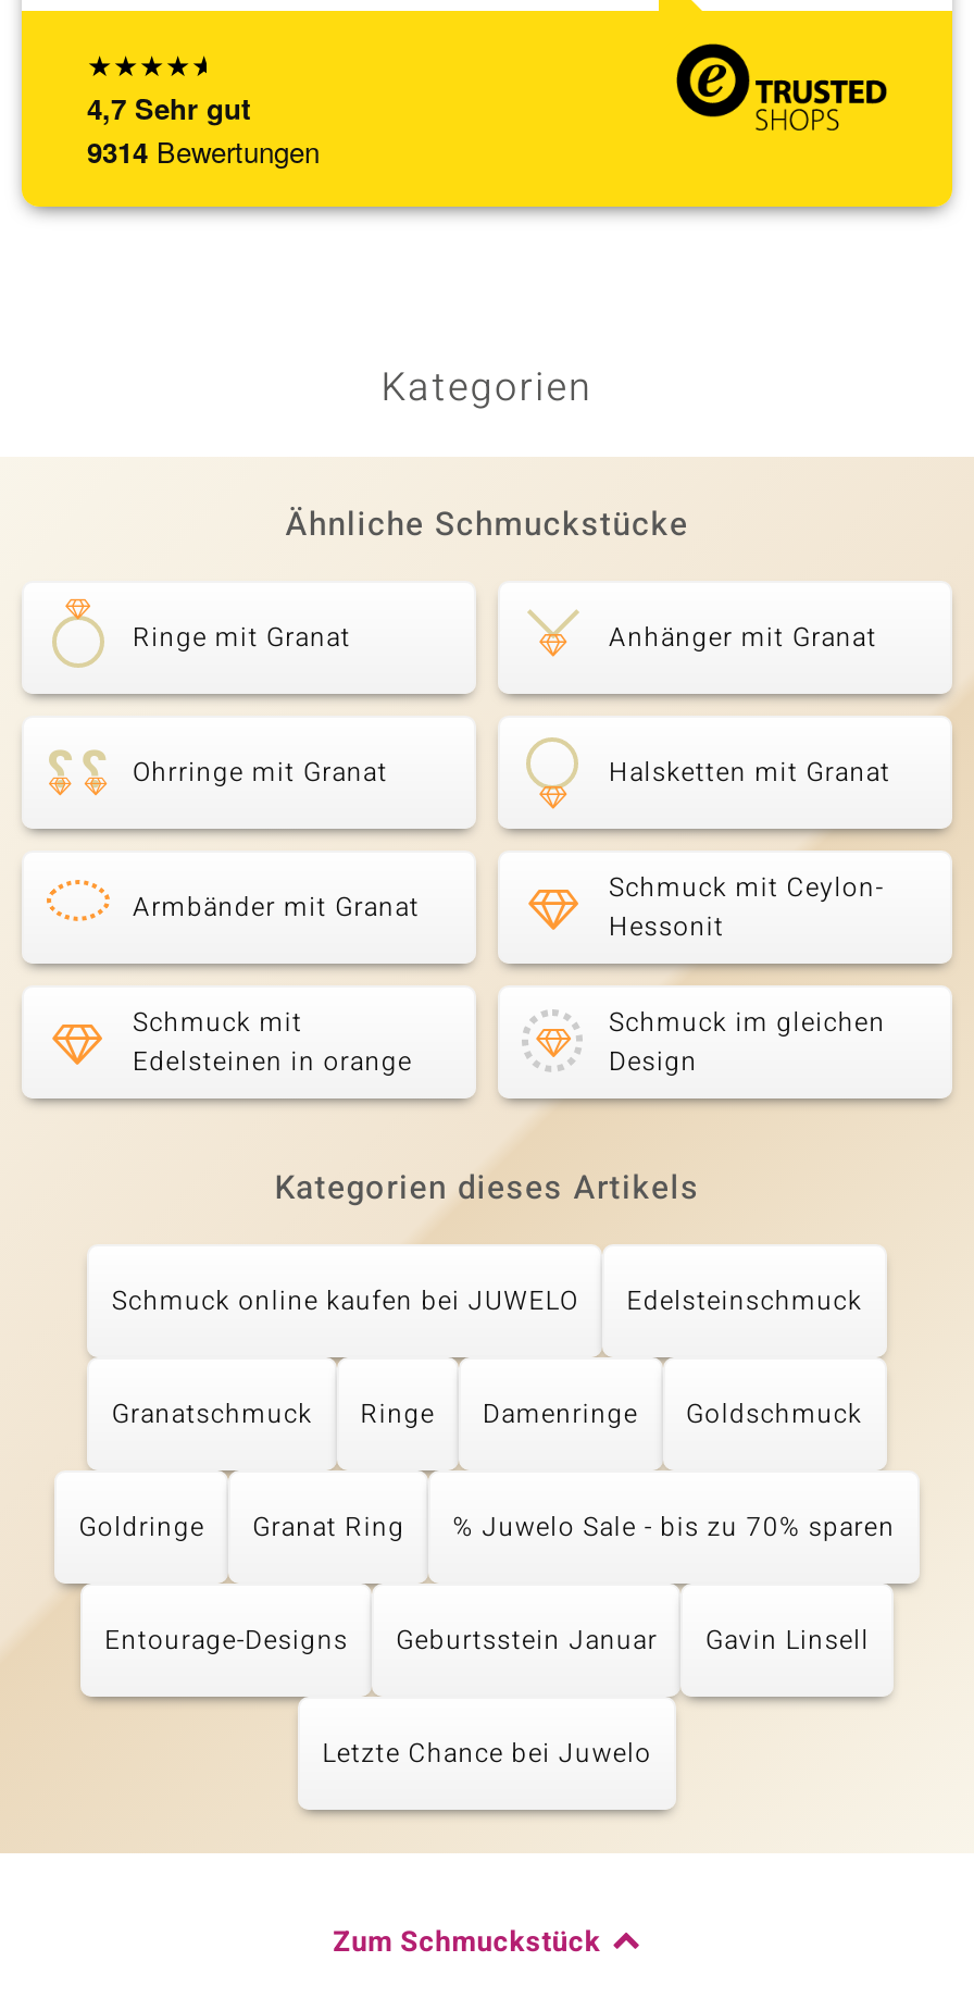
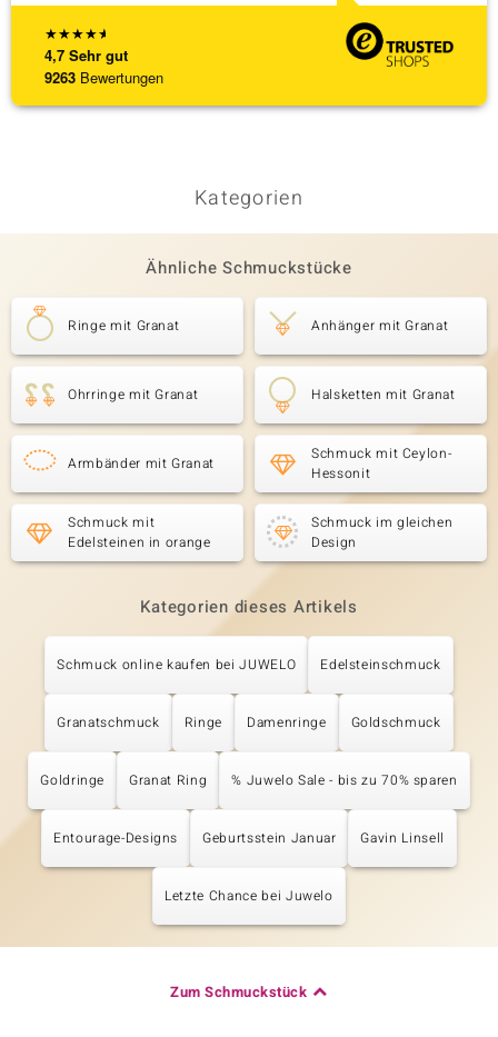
[87,131,320,172] 9314 Bewertungen -> [44,67,163,88] 9263 Bewertungen

